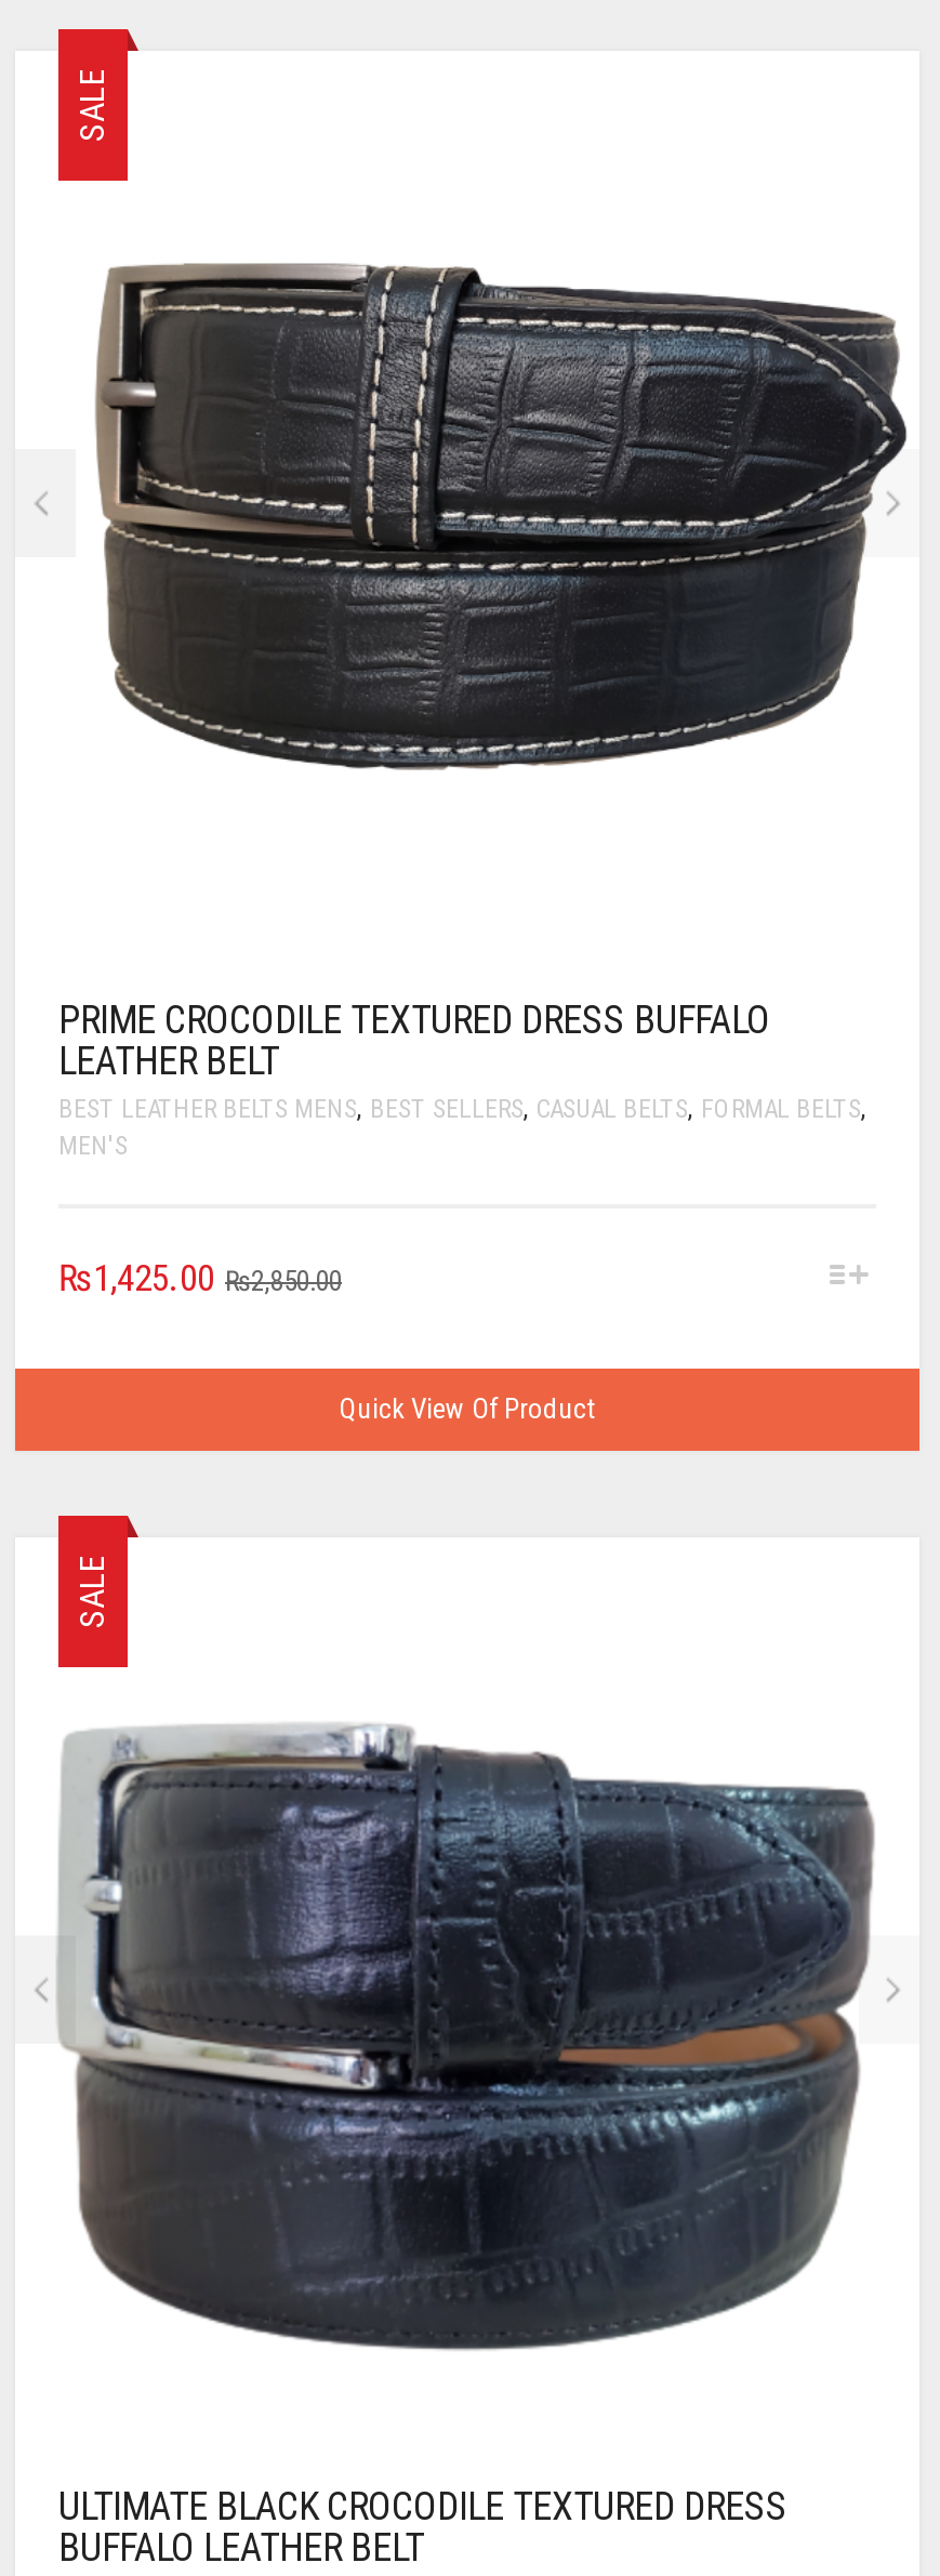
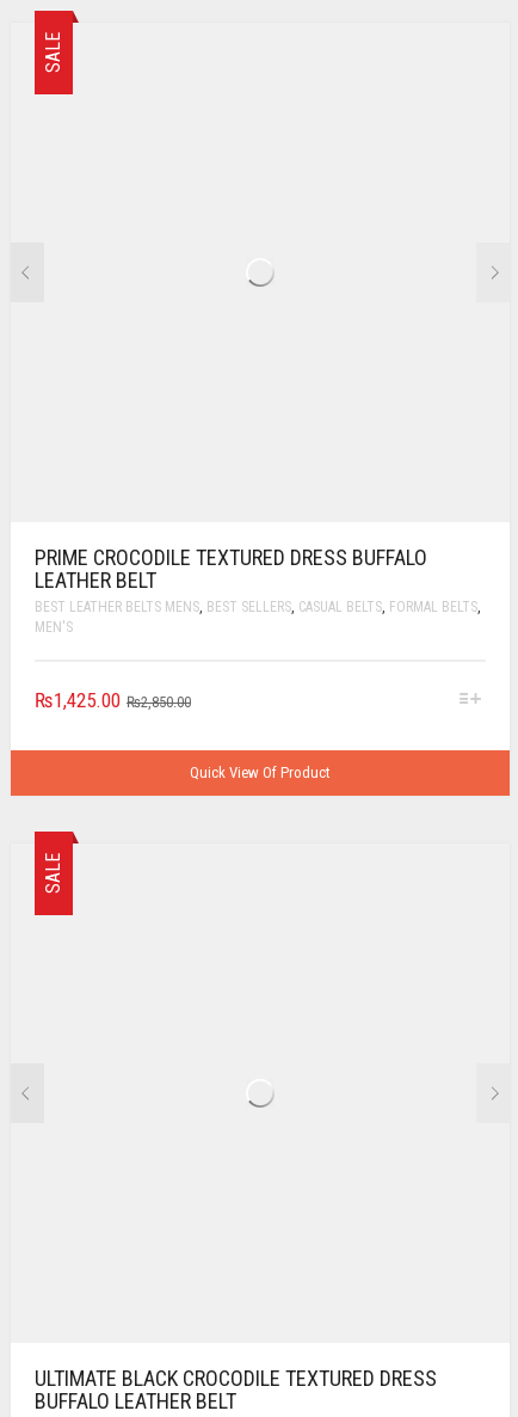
[95,263,909,771] [image] -> none
[58,1726,874,2351] [image] -> none

